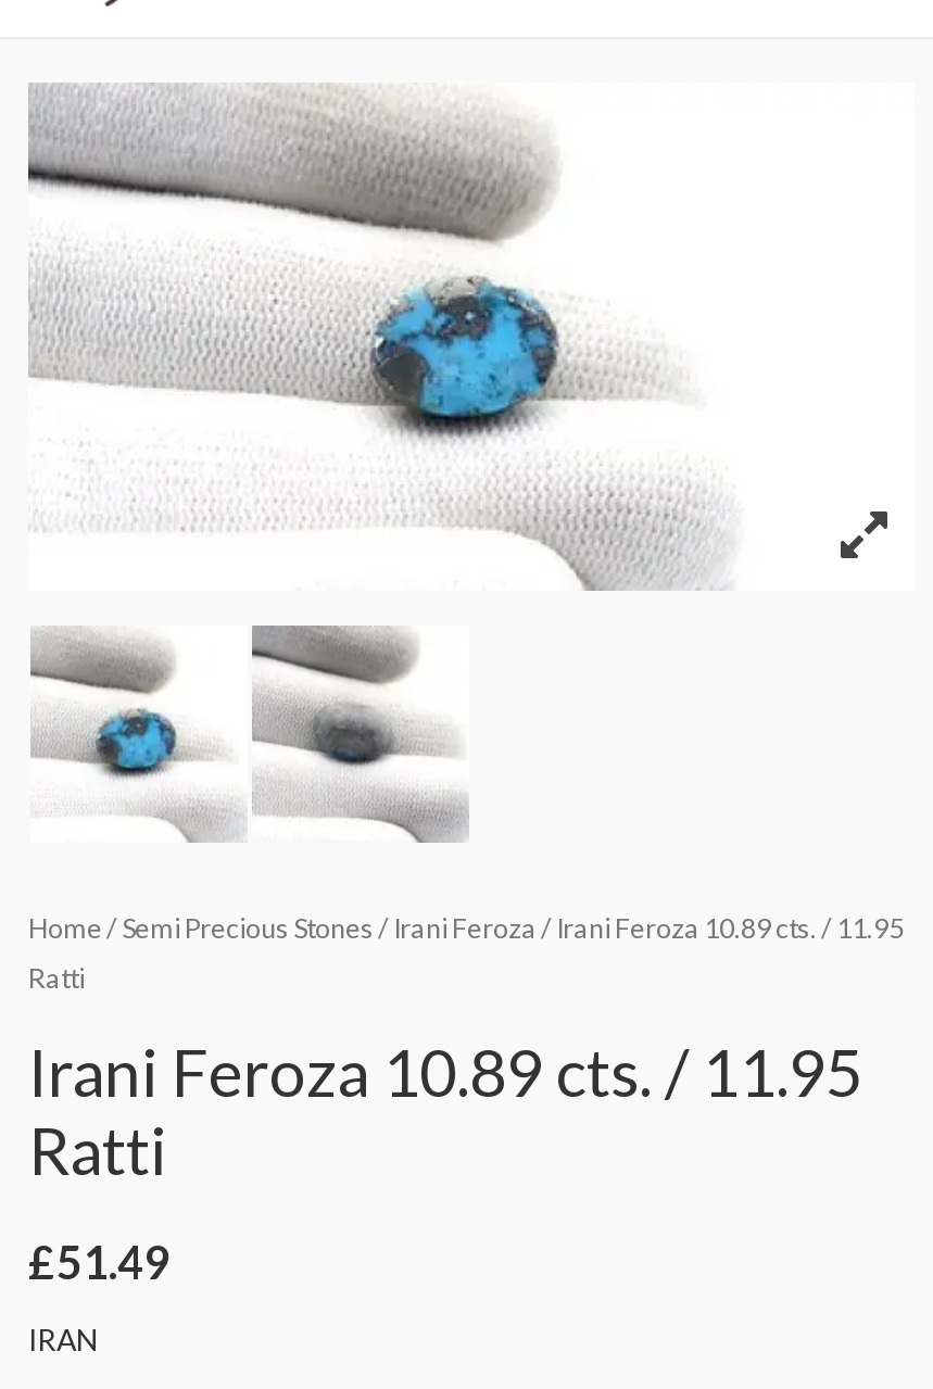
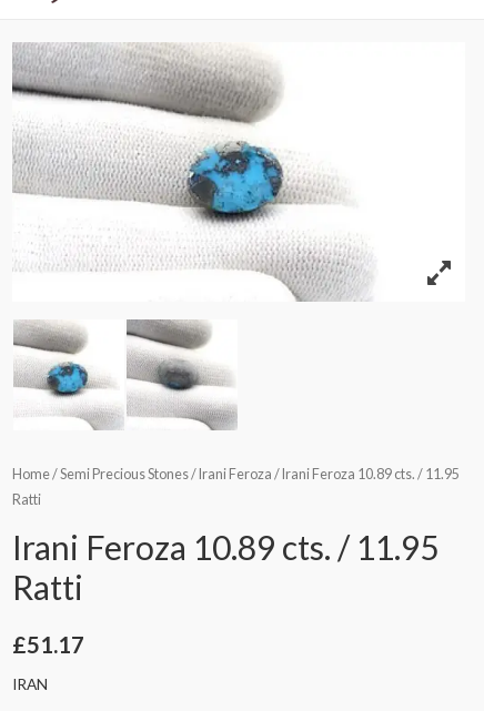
[28,1235,169,1288] £51.49 -> [12,631,84,658] £51.17

